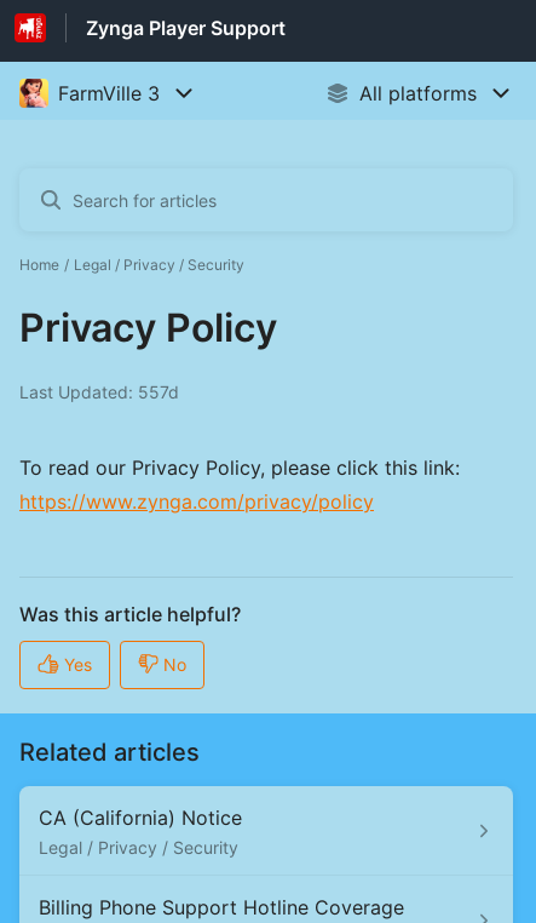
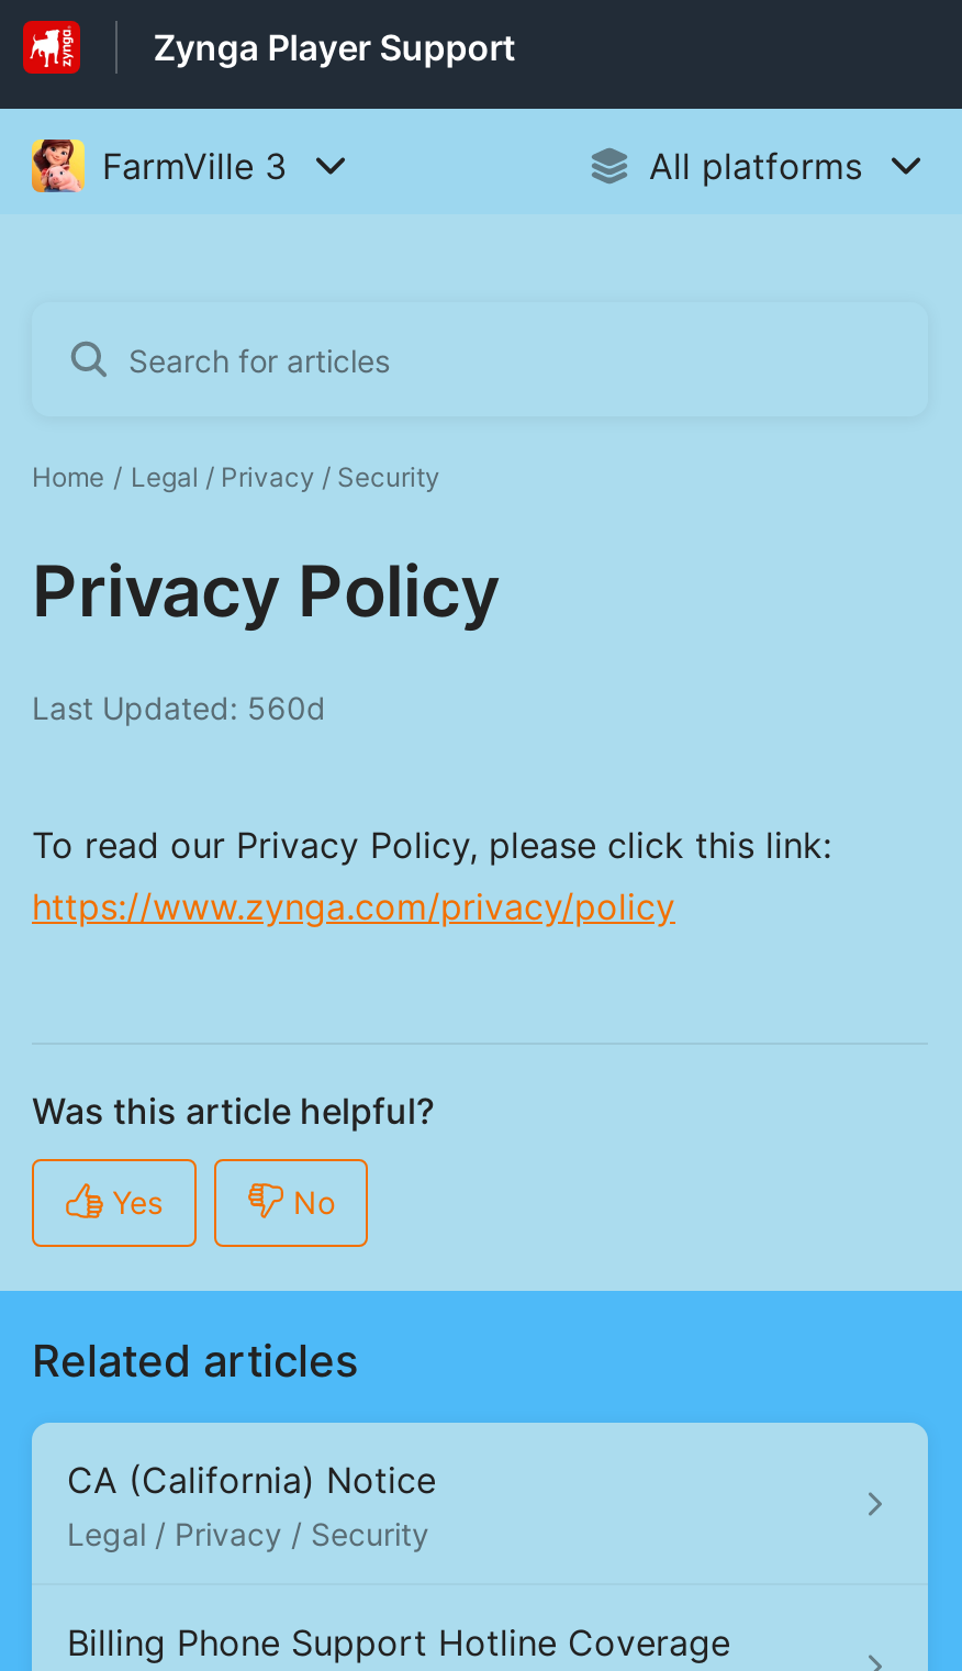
[19,382,179,402] Last Updated: 557d -> [32,689,326,726] Last Updated: 560d

